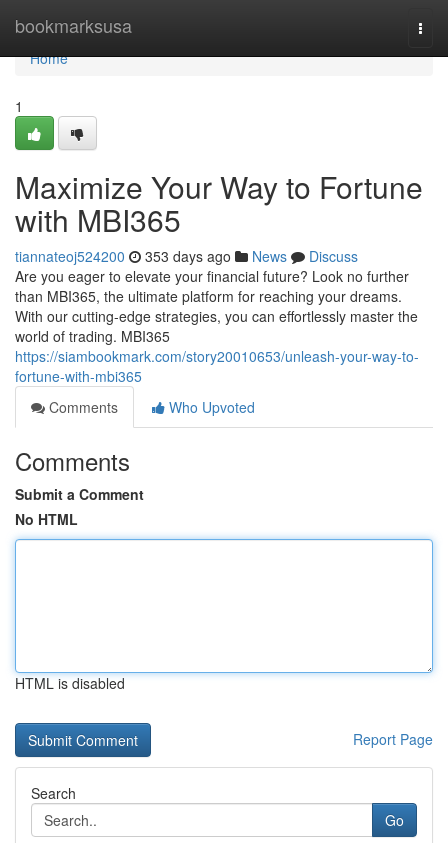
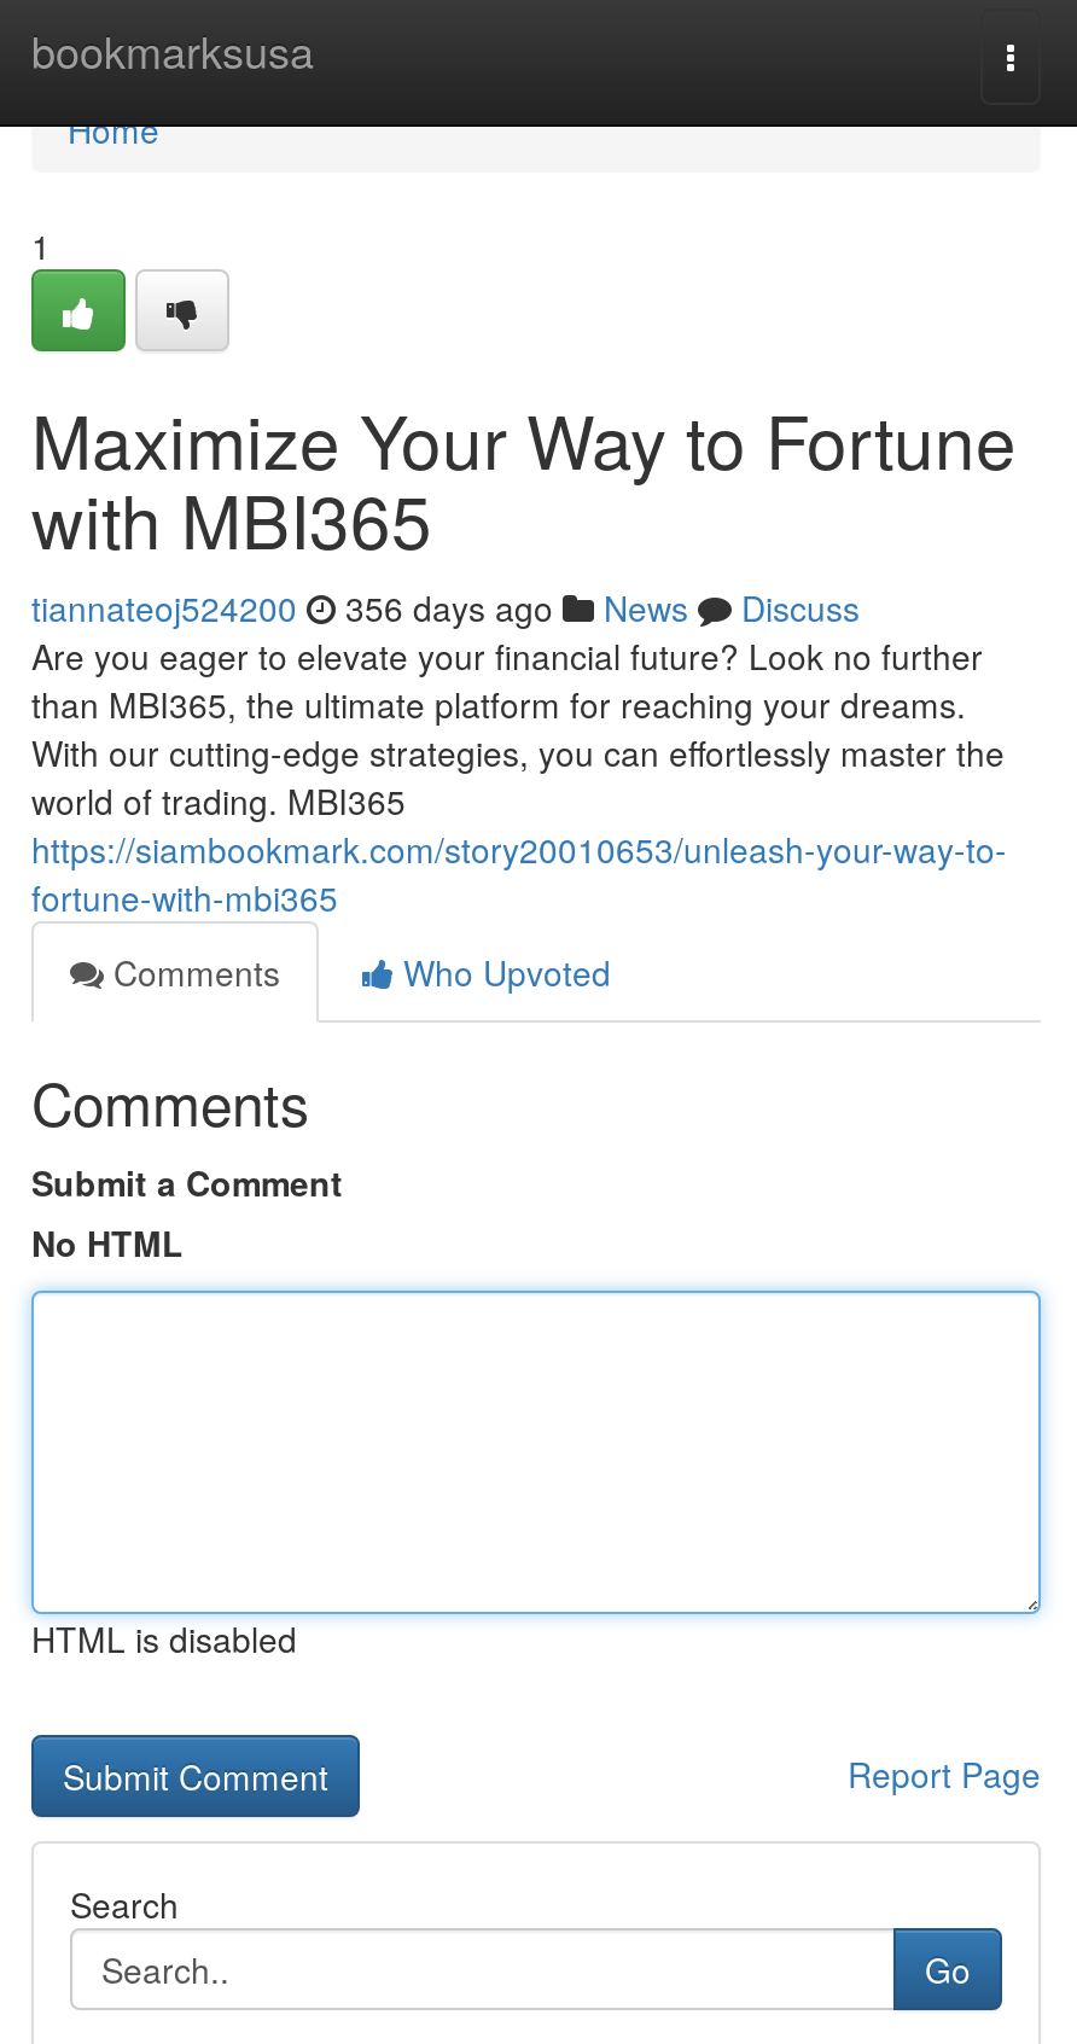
[15,246,358,266] tiannateoj524200 353 days ago News Discuss -> [31,583,860,631] tiannateoj524200 356 days ago News Discuss

